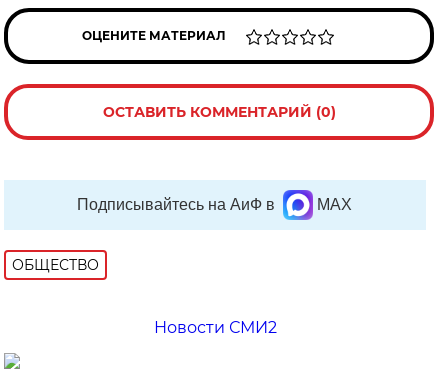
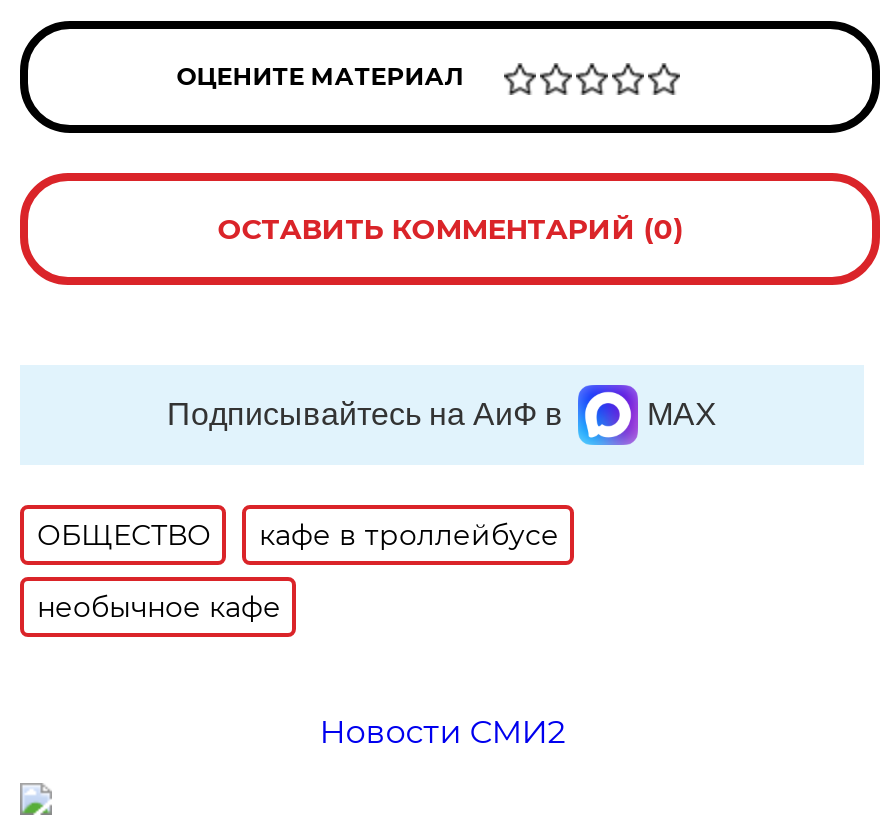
none -> [37,517,559,625] кафе в троллейбусе | необычное кафе

